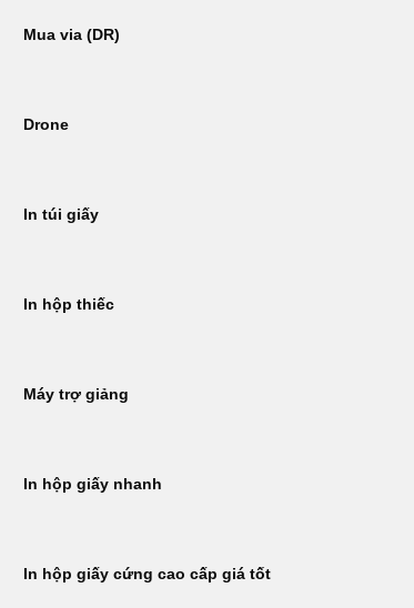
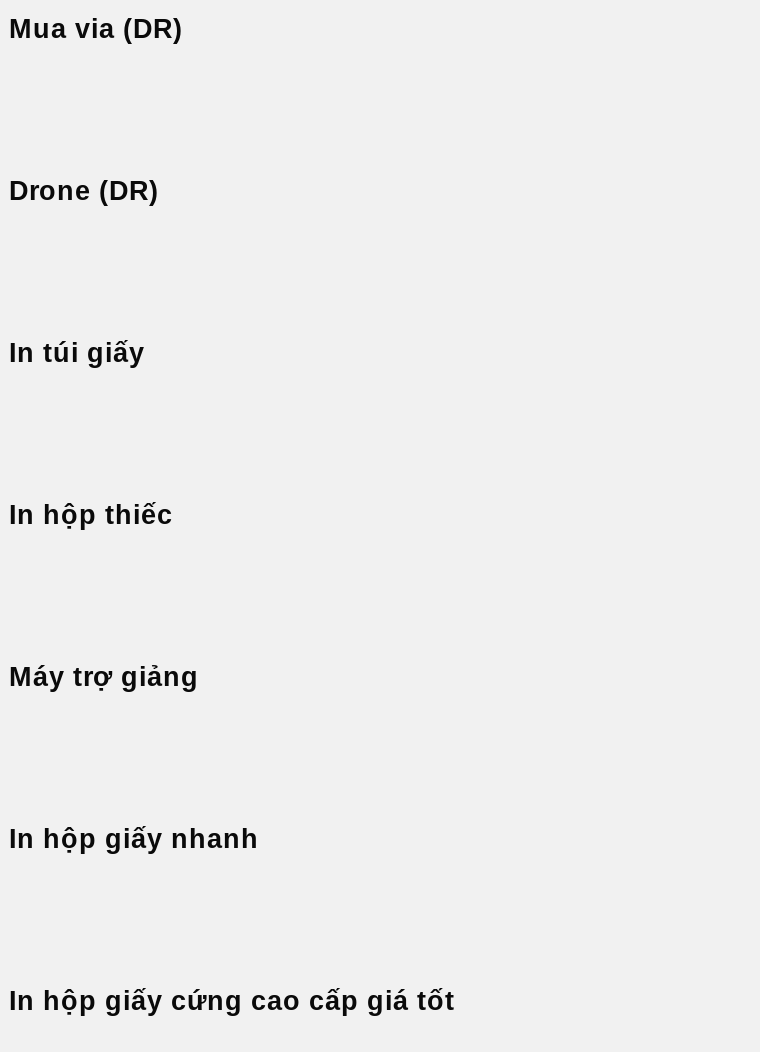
[23,117,69,133] Drone -> [9,176,159,206] Drone (DR)

